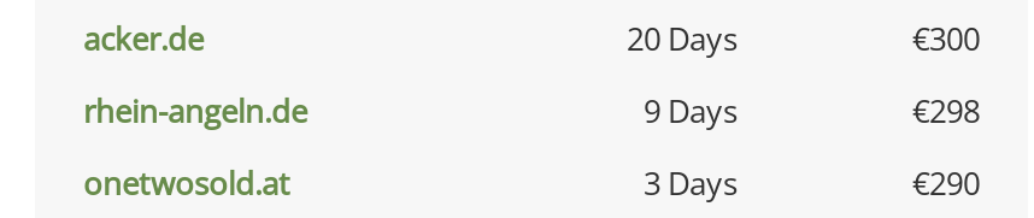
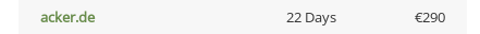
[83,17,980,205] 20 Days | €300 | rhein-angeln.de | 9 Days | €298 | onetwosold.at | 3 Days -> [286,7,336,27] 22 Days

